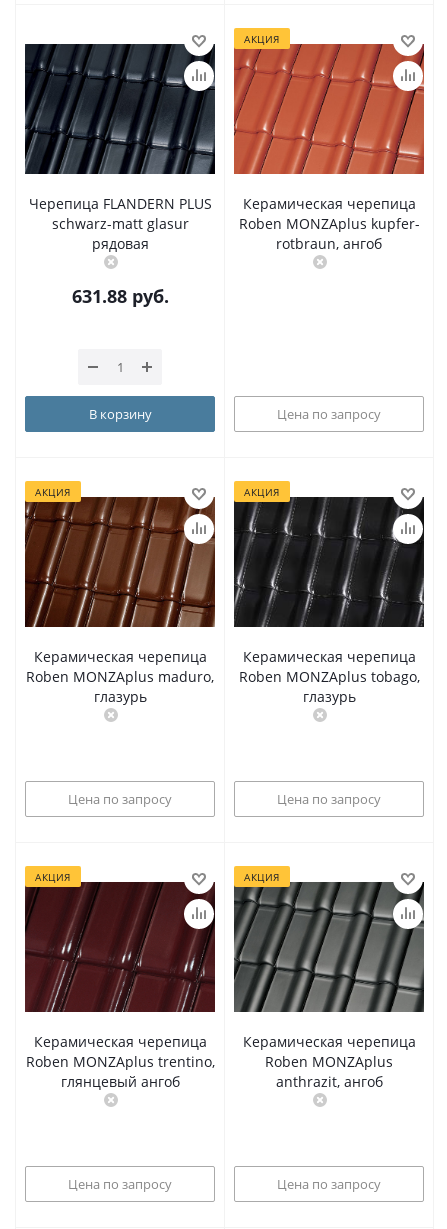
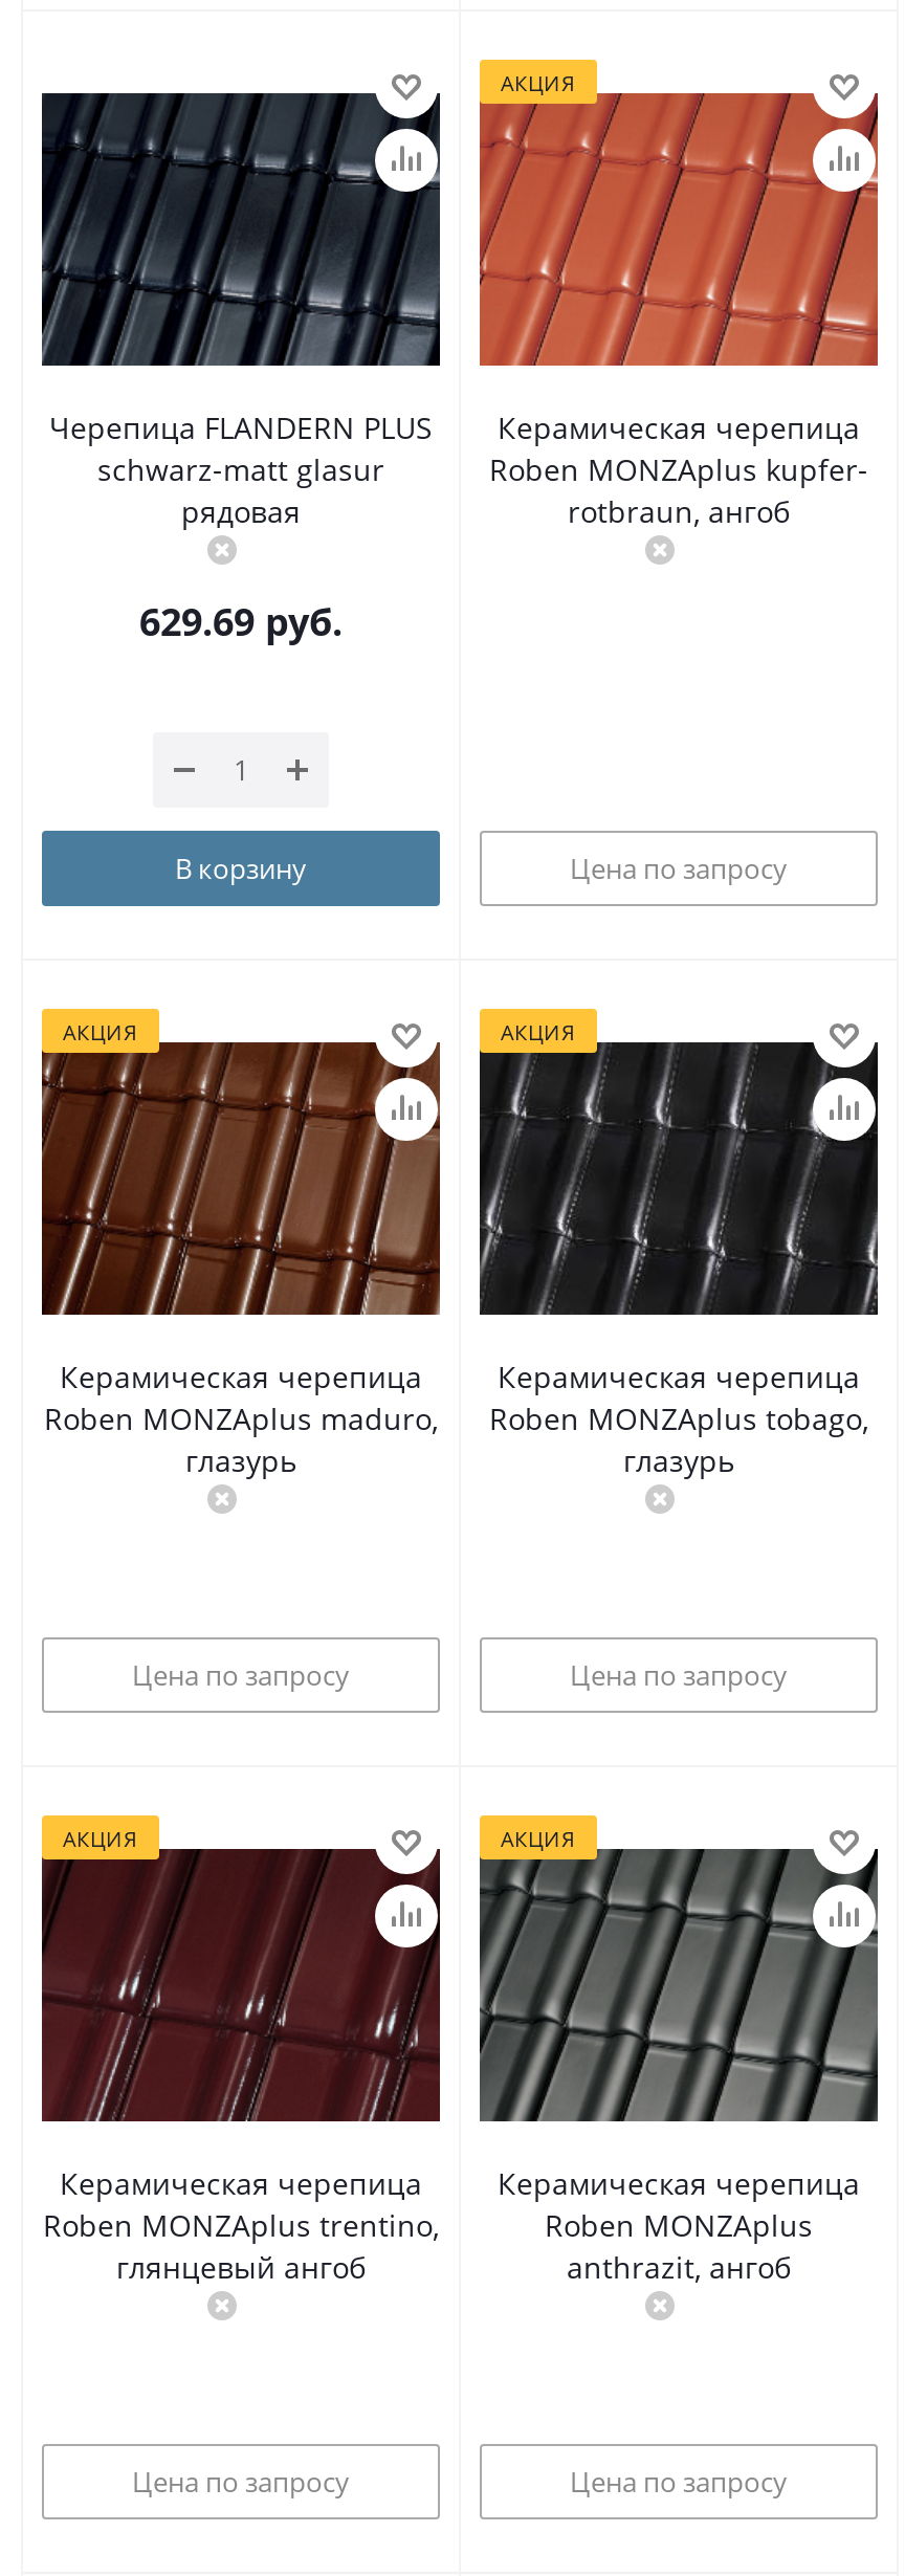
[71,284,168,308] 631.88 руб. -> [139,596,343,646] 629.69 руб.

